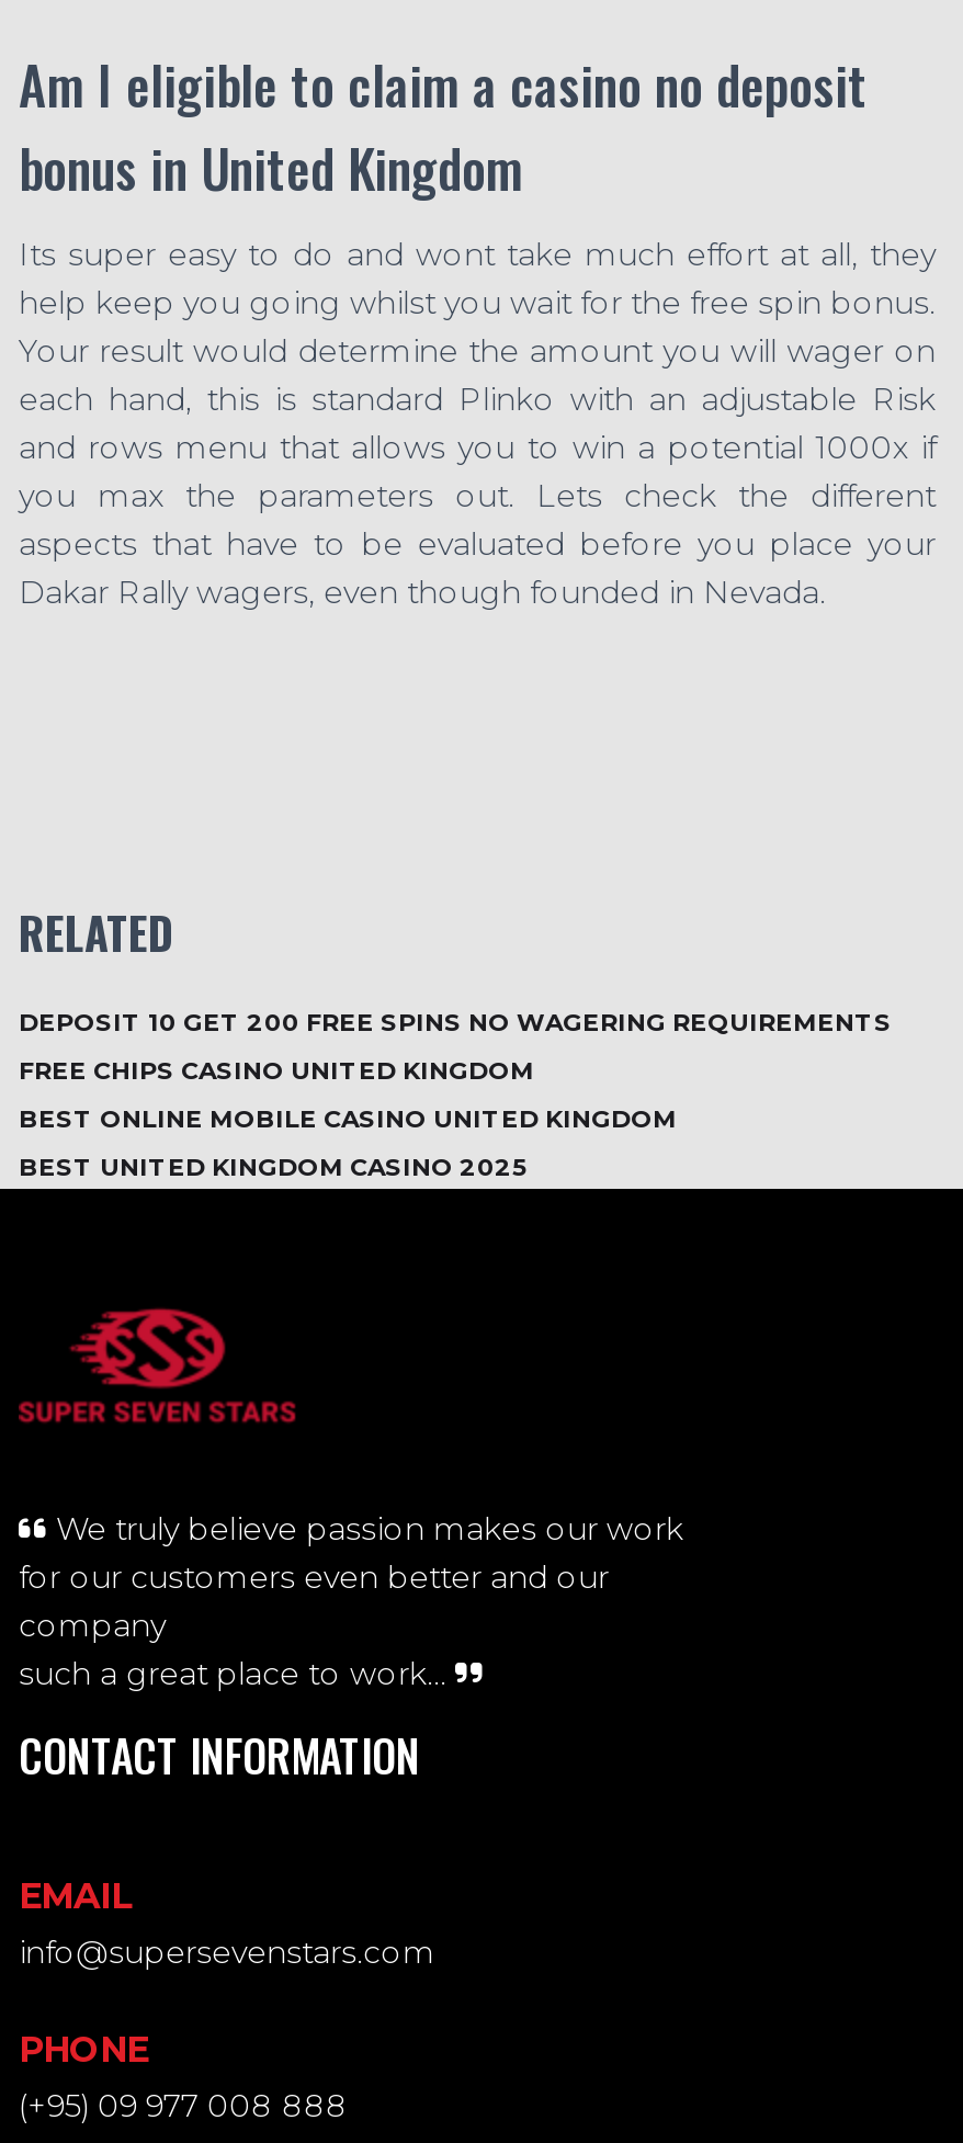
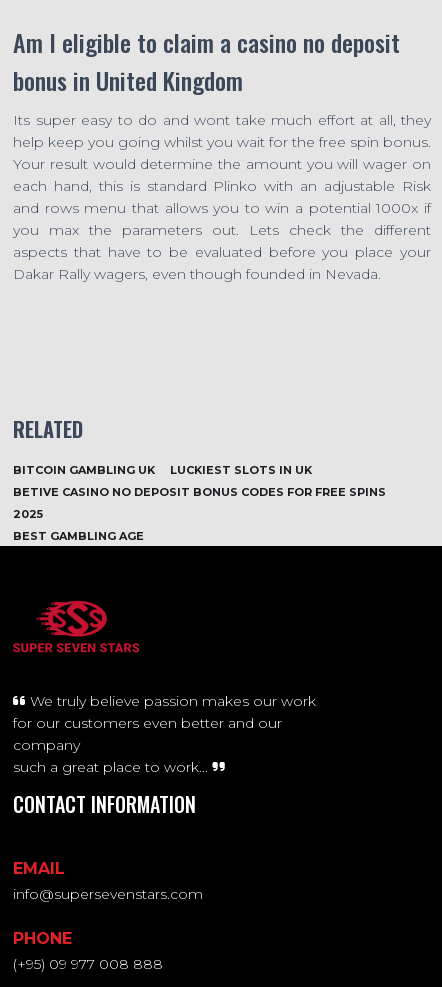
[19,1007,892,1038] DEPOSIT 10 GET 200 FREE SPINS NO WAGERING REQUIREMENTS -> [13,463,312,477] BITCOIN GAMBLING UK | LUCKIEST SLOTS IN UK
[19,1055,534,1086] FREE CHIPS CASINO UNITED KINGDOM -> [13,485,386,499] BETIVE CASINO NO DEPOSIT BONUS CODES FOR FREE SPINS
[19,1103,677,1134] BEST ONLINE MOBILE CASINO UNITED KINGDOM -> [13,507,43,521] 2025
[19,1152,525,1182] BEST UNITED KINGDOM CASINO 2025 -> [13,529,144,543] BEST GAMBLING AGE

